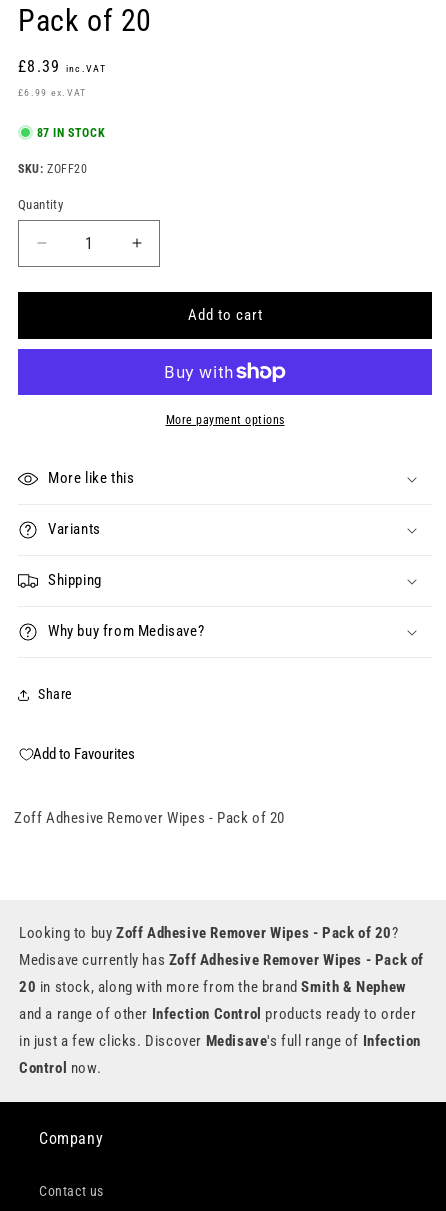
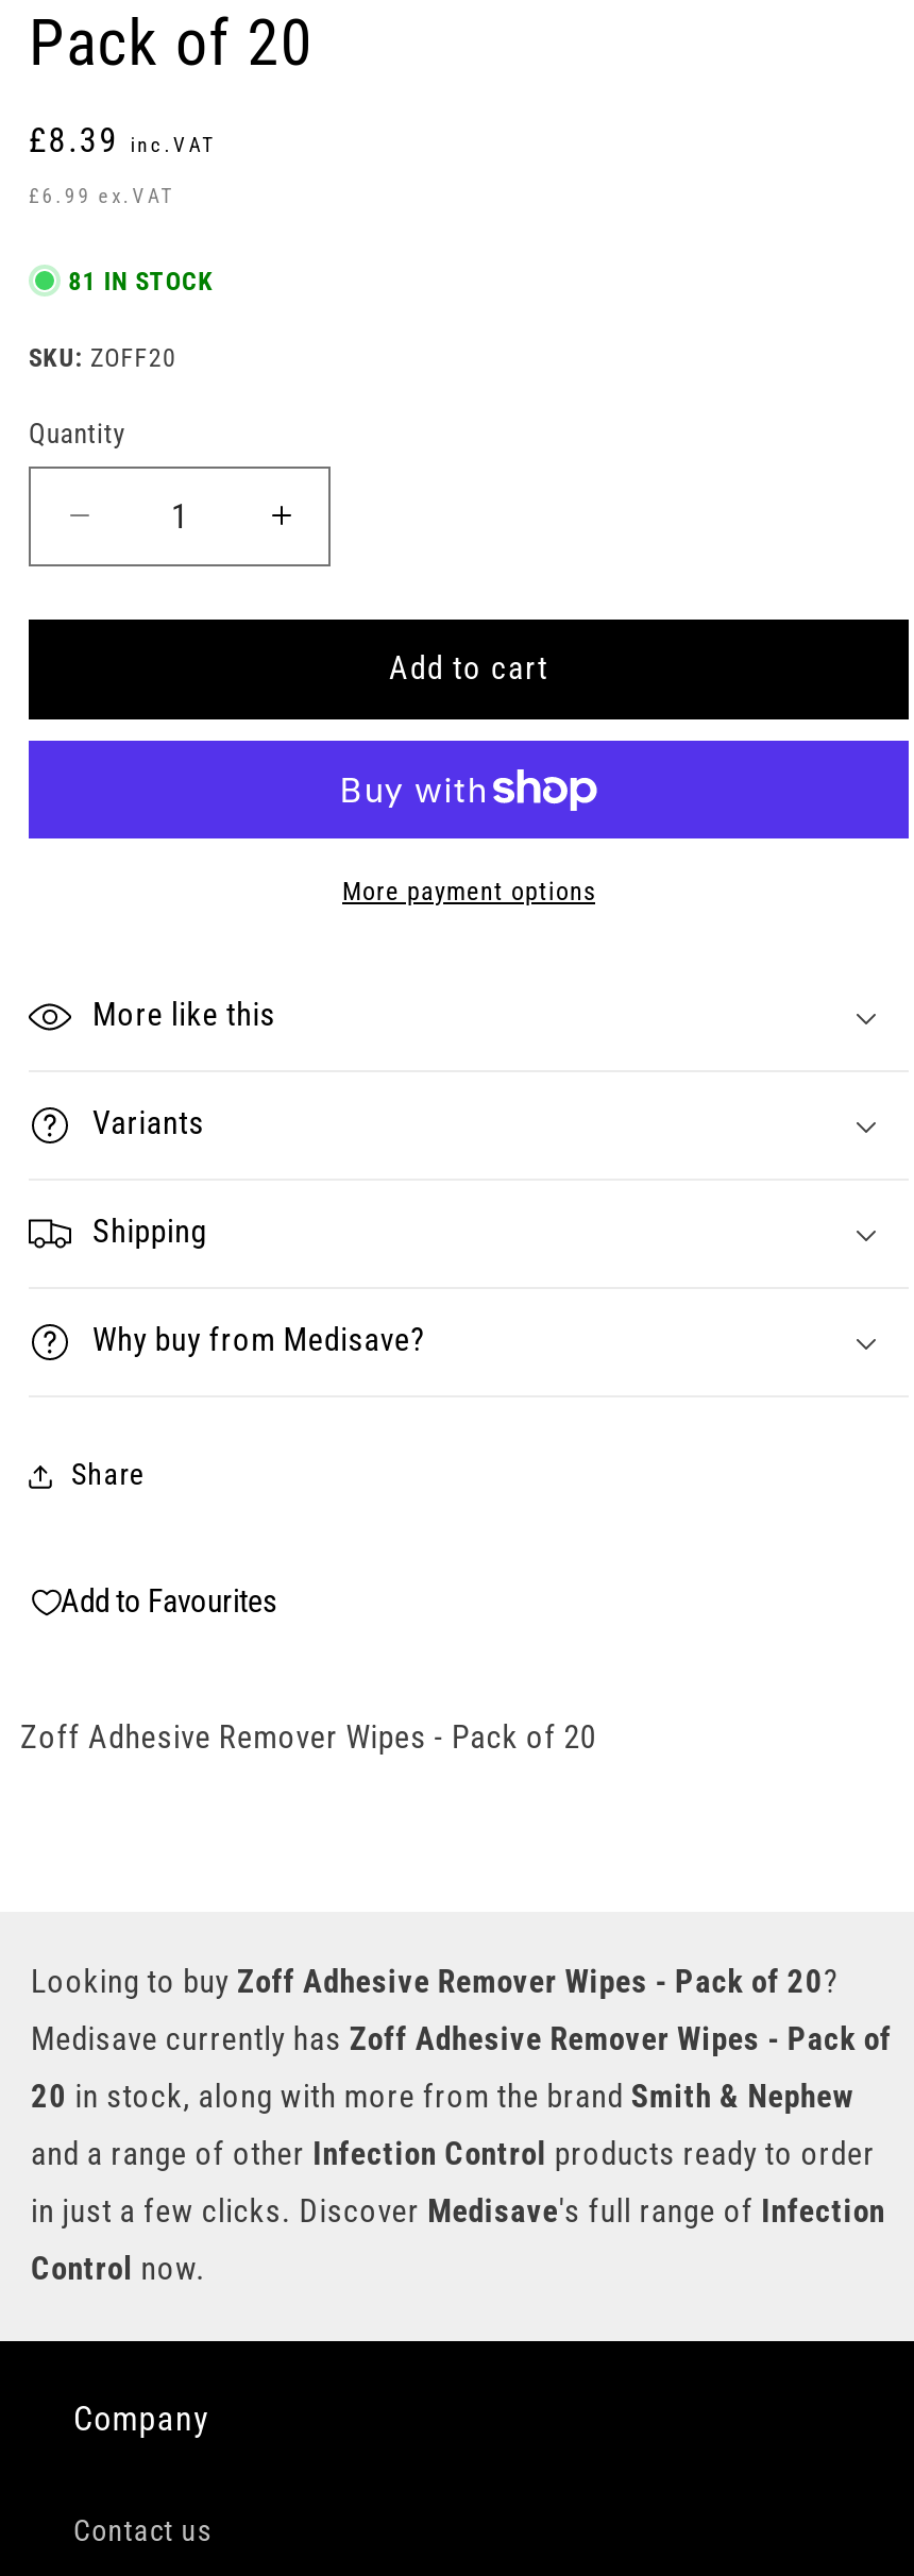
[37,126,105,140] 87 IN STOCK -> [68,267,214,297] 81 IN STOCK

